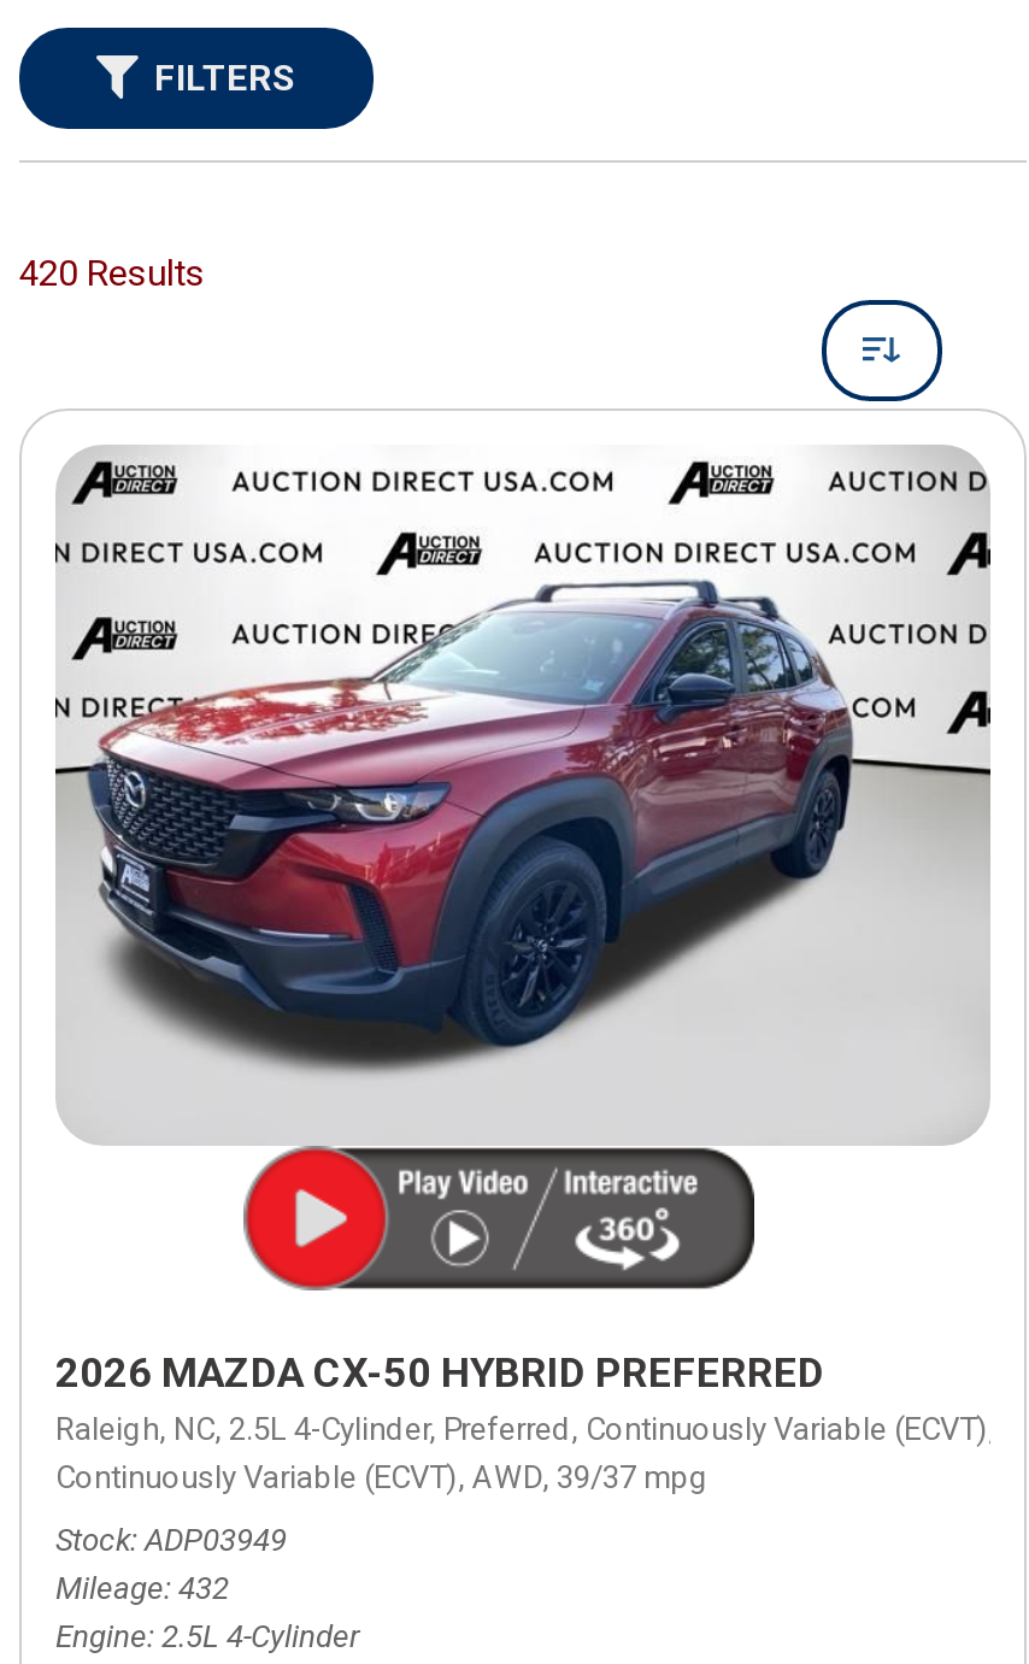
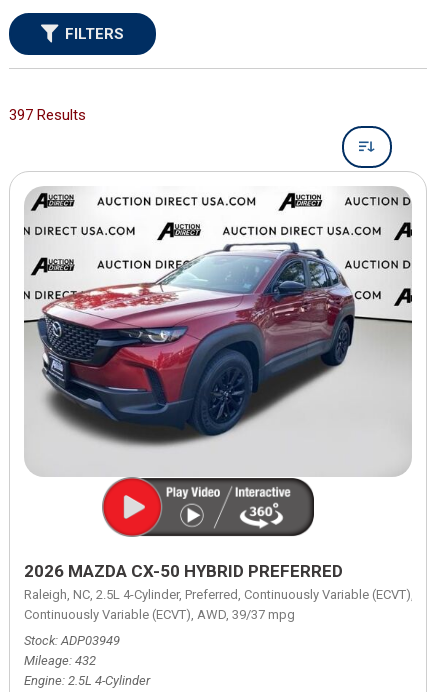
[19,252,205,295] 420 Results -> [9,106,86,124] 397 Results

